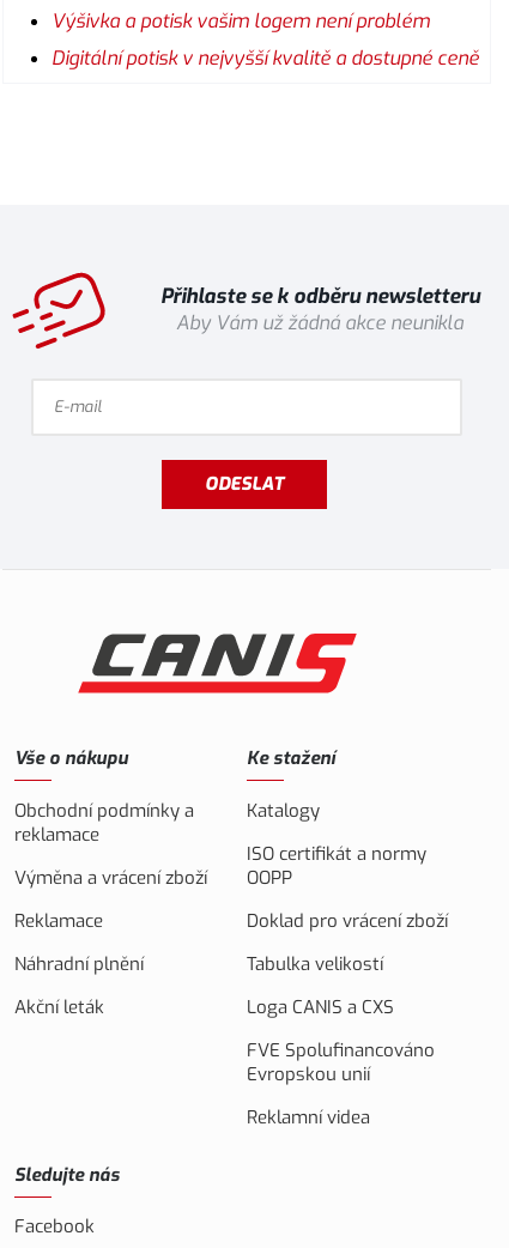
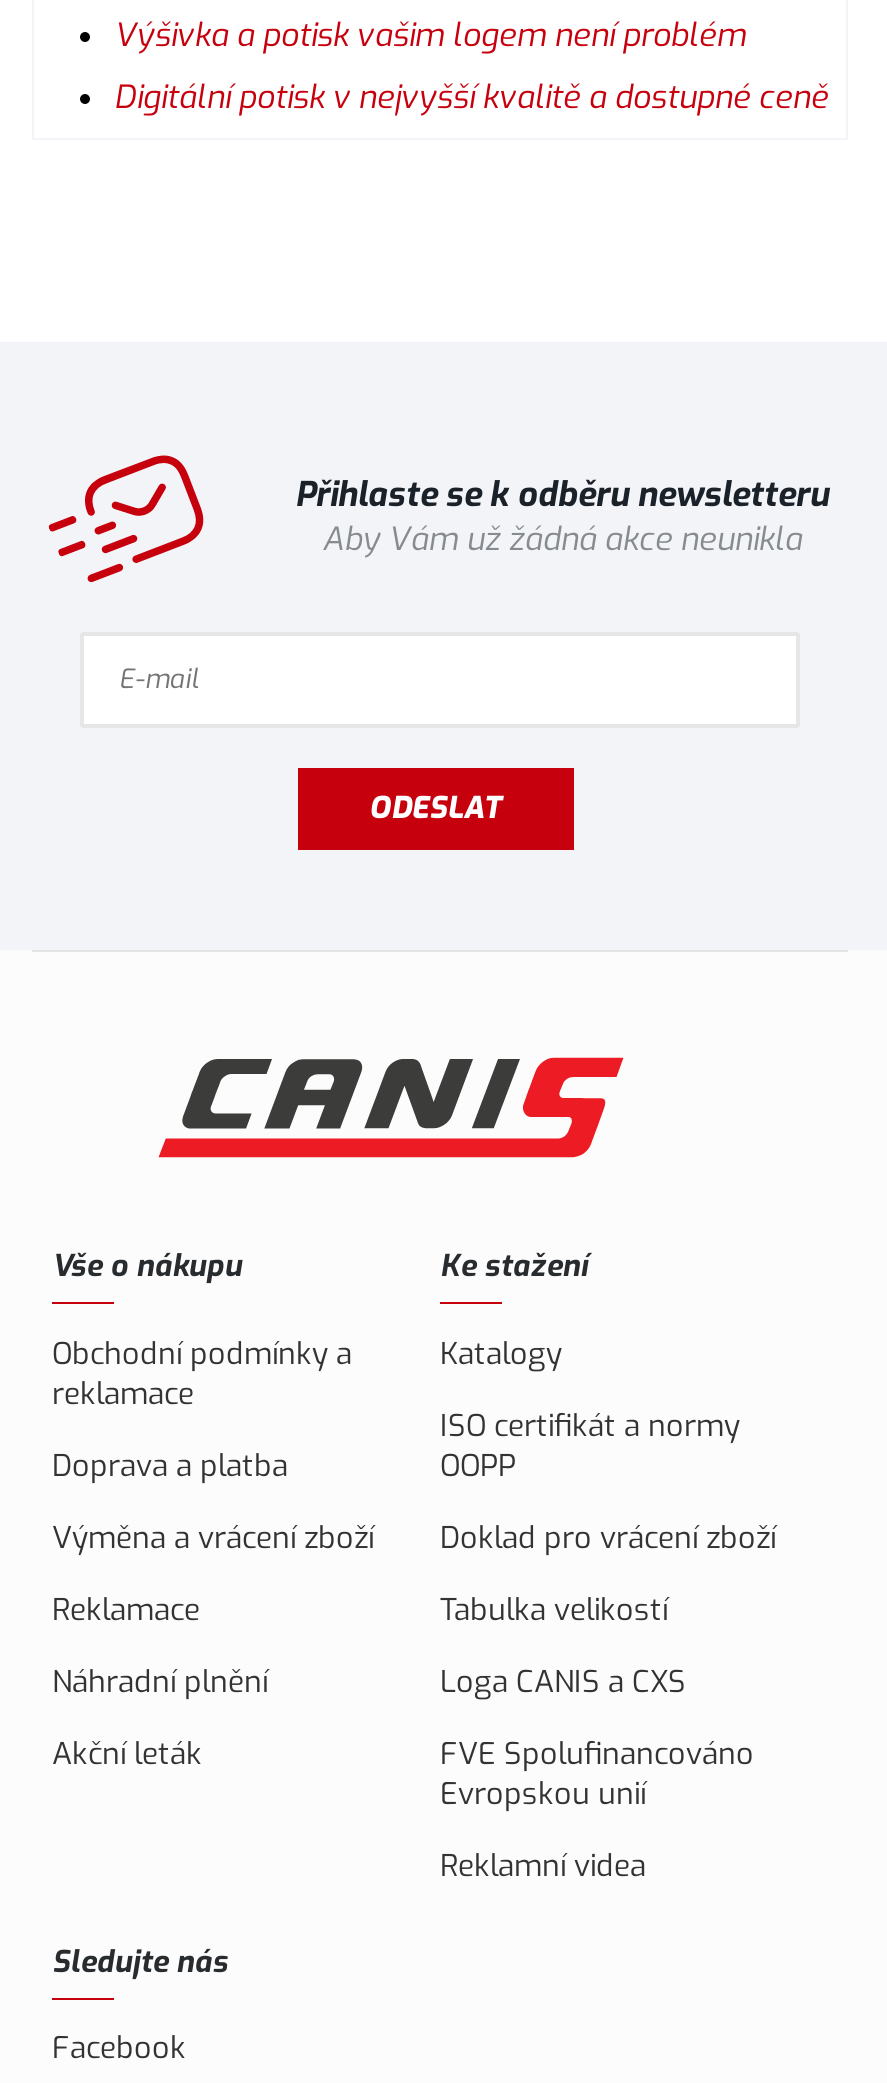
moved [14,866,207,1019] -> [52,1518,374,1774]: Výměna a vrácení zboží | Reklamace | Náhradní plnění | Akční leták
none -> [52,1446,288,1486] Doprava a platba

